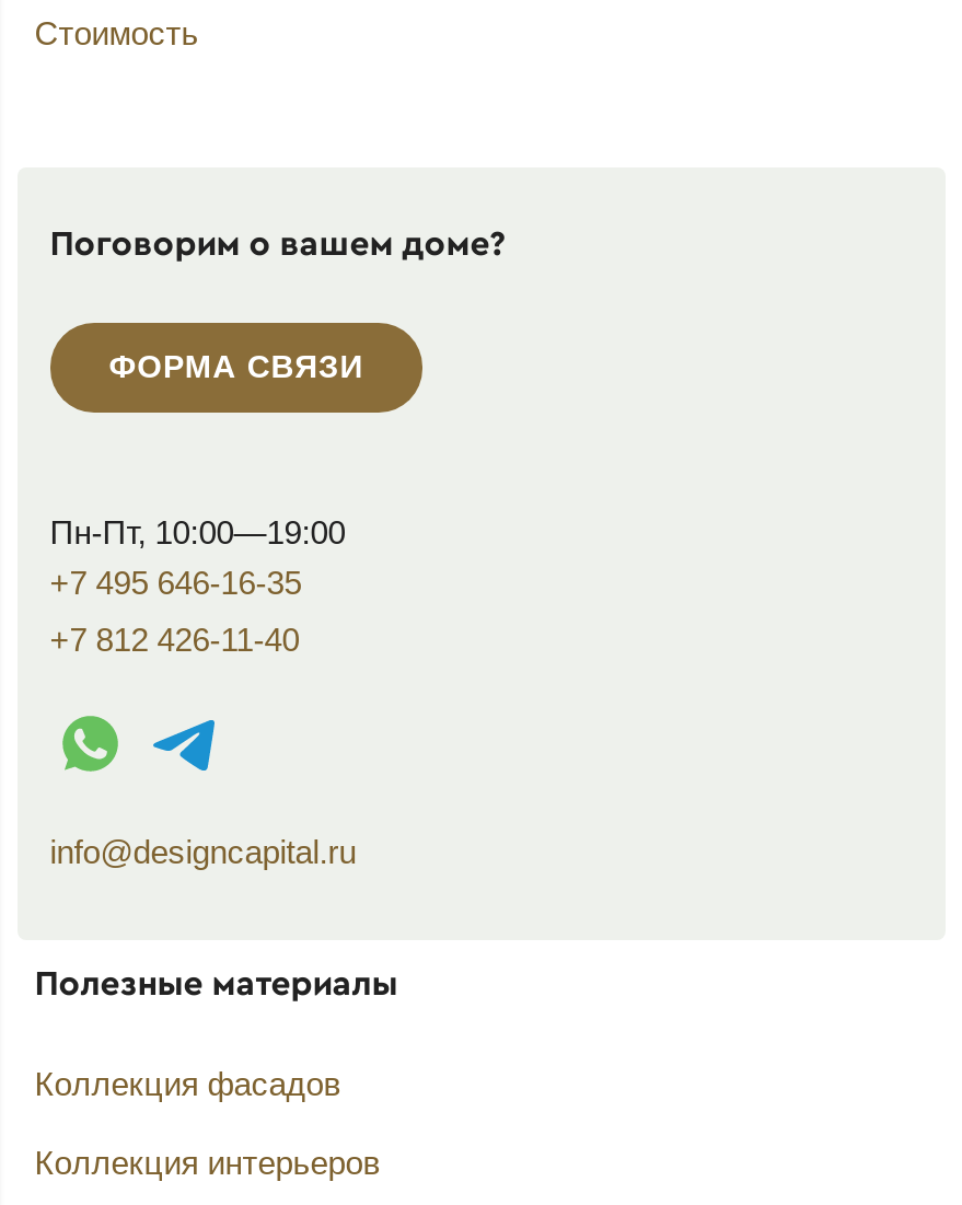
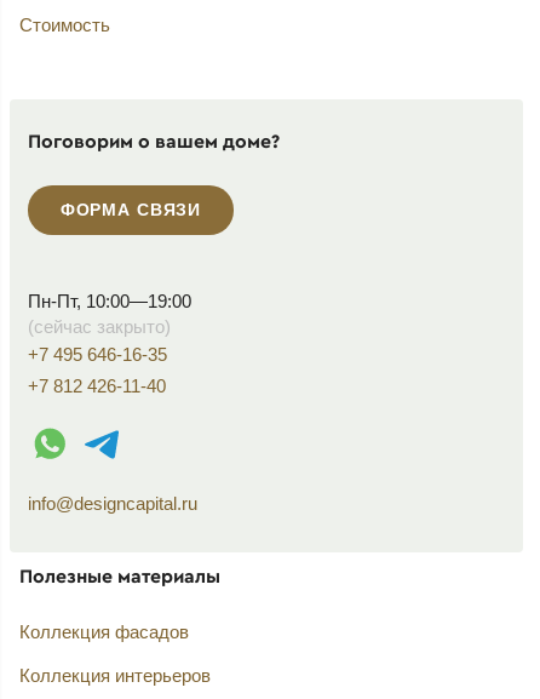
none -> [27,316,170,337] (сейчас закрыто)

